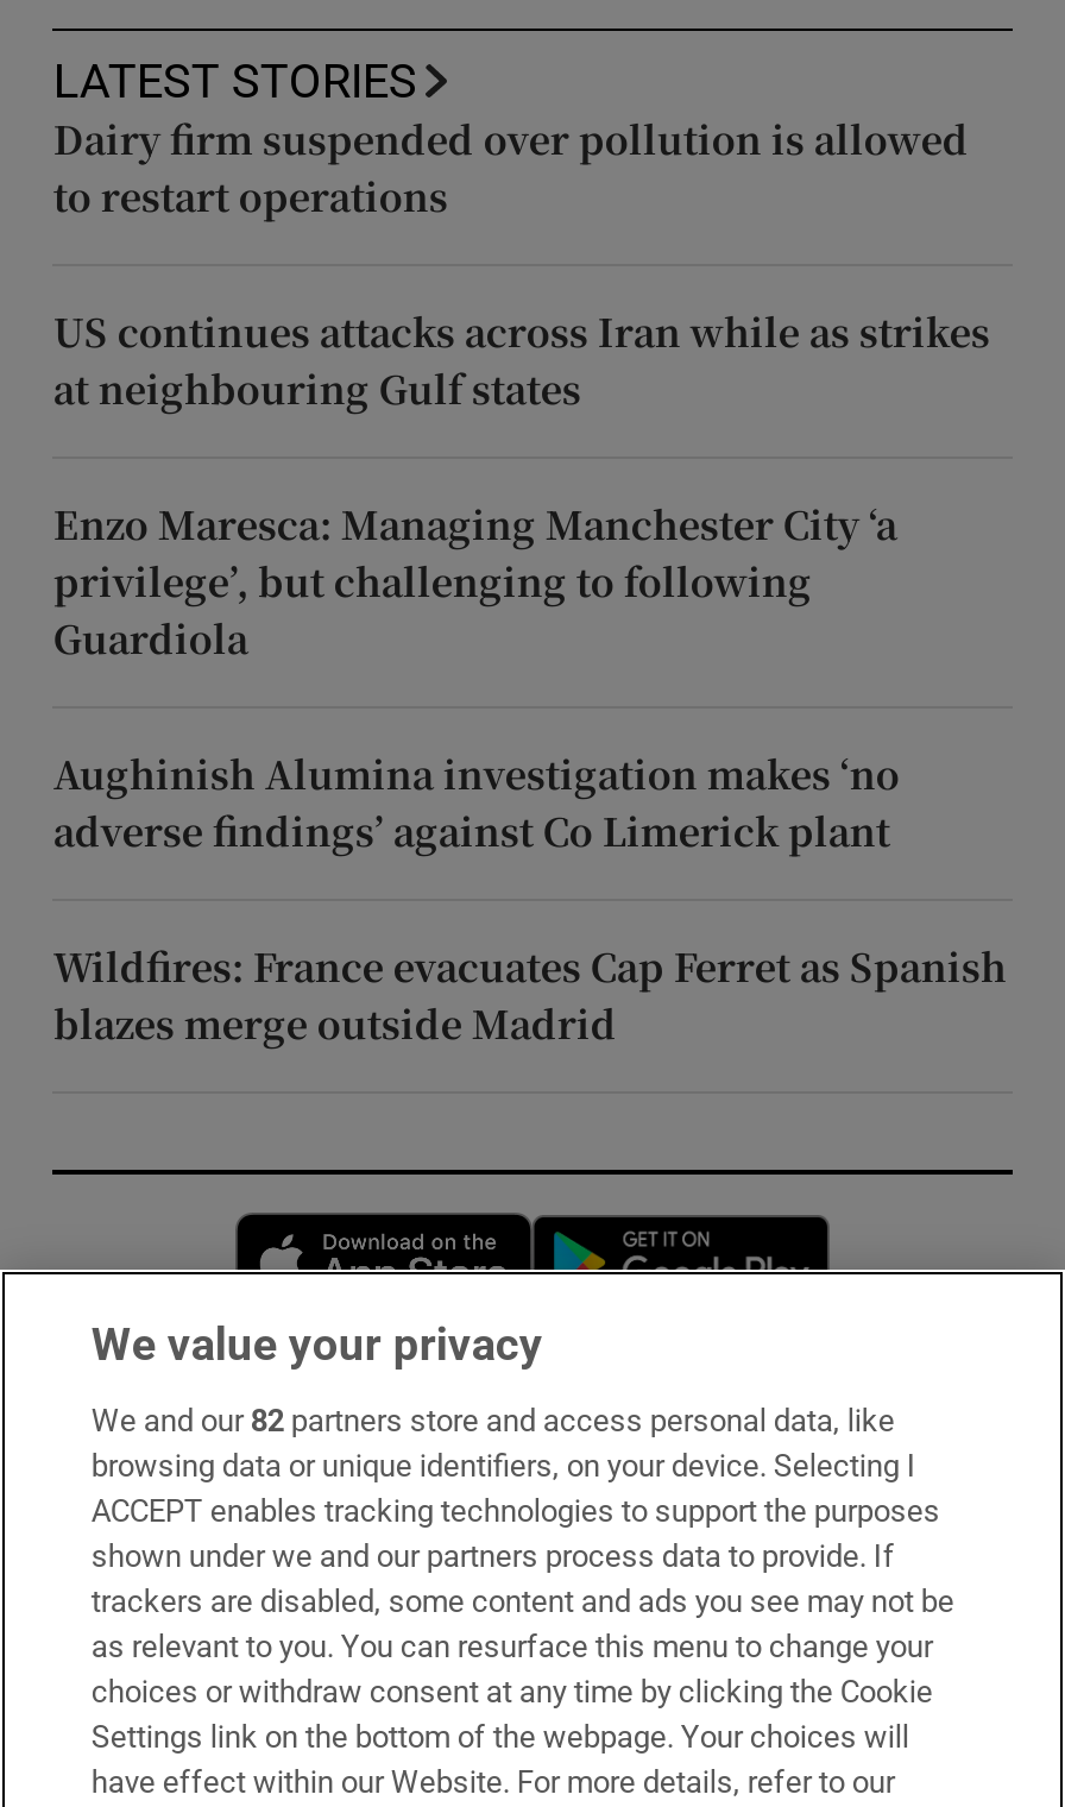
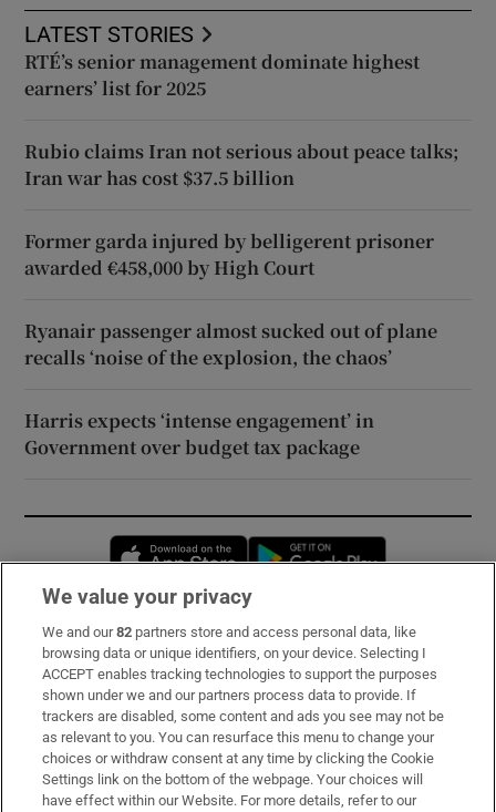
[53,112,968,224] Dairy firm suspended over pollution is allowed | to restart operations -> [25,49,420,101] RTÉ’s senior management dominate highest | earners’ list for 2025
[53,305,990,416] US continues attacks across Iran while as strikes | at neighbouring Gulf states -> [25,139,459,191] Rubio claims Iran not serious about peace talks; | Iran war has cost $37.5 billion
[53,497,897,666] Enzo Maresca: Managing Manchester City ‘a | privilege’, but challenging to following | Guardiola -> [25,228,434,280] Former garda injured by belligerent prisoner | awarded €458,000 by High Court
[53,747,900,859] Aughinish Alumina investigation makes ‘no | adverse findings’ against Co Limerick plant -> [25,318,438,370] Ryanair passenger almost sucked out of plane | recalls ‘noise of the explosion, the chaos’
[53,939,1007,1051] Wildfires: France evacuates Cap Ferret as Spanish | blazes merge outside Madrid -> [25,408,375,460] Harris expects ‘intense engagement’ in | Government over budget tax package

